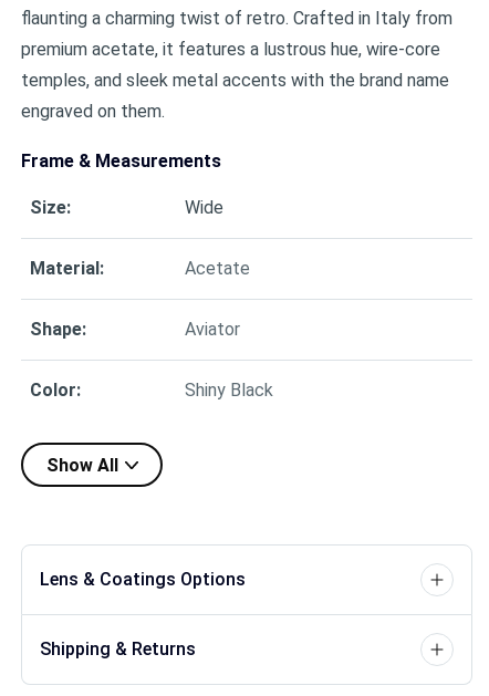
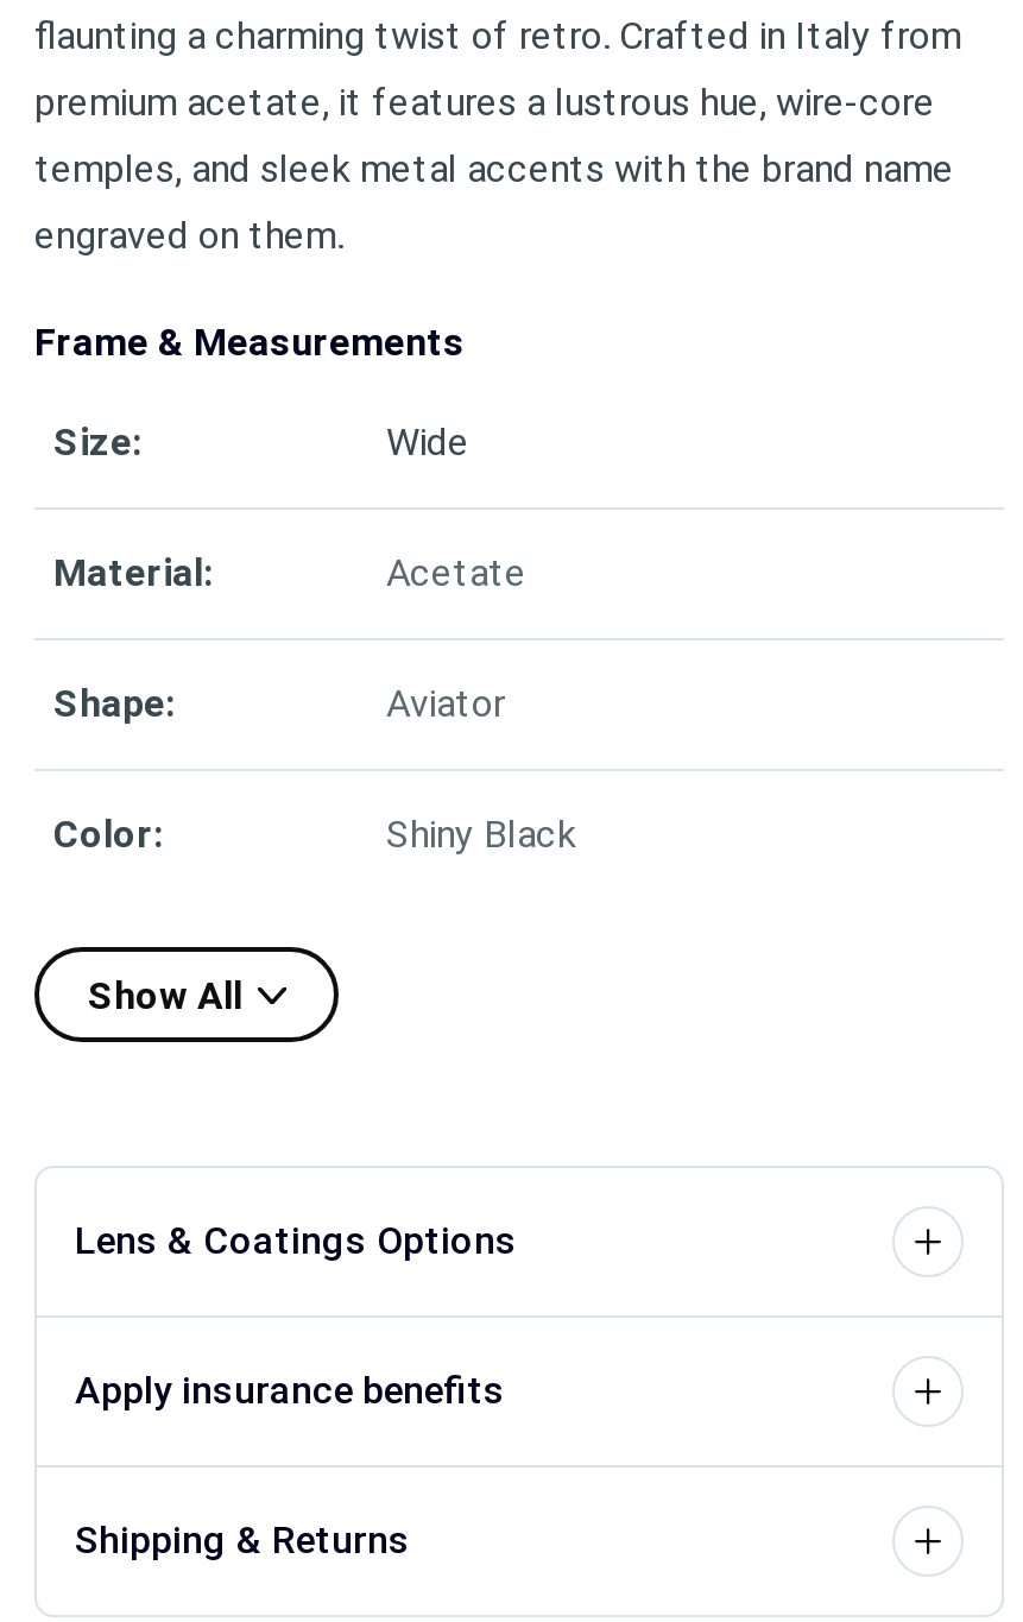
none -> [75,1368,505,1413] Apply insurance benefits

